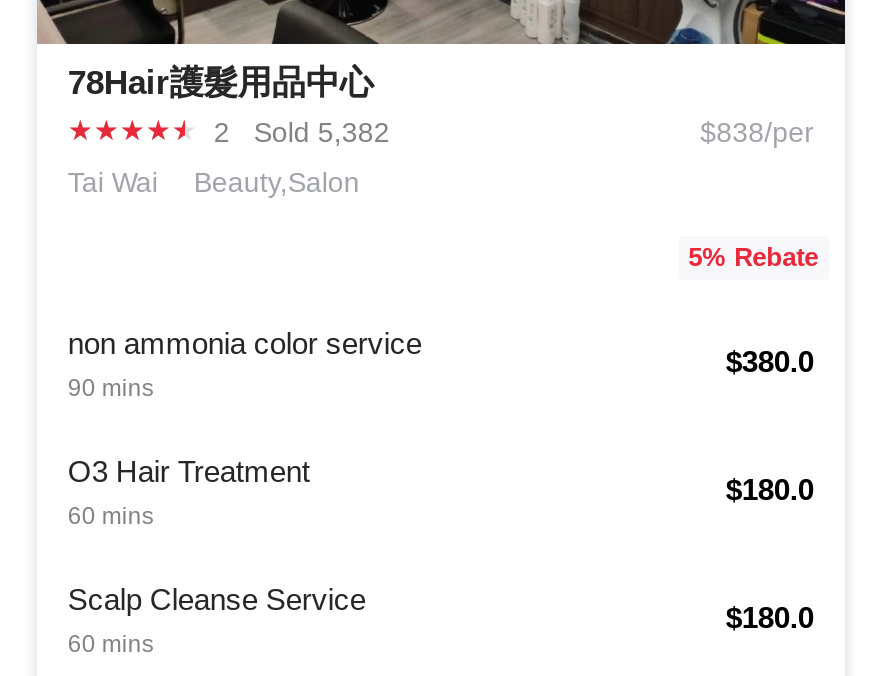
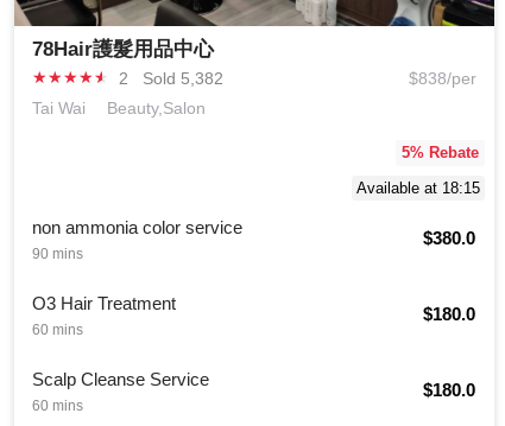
none -> [356,179,480,197] Available at 18:15

